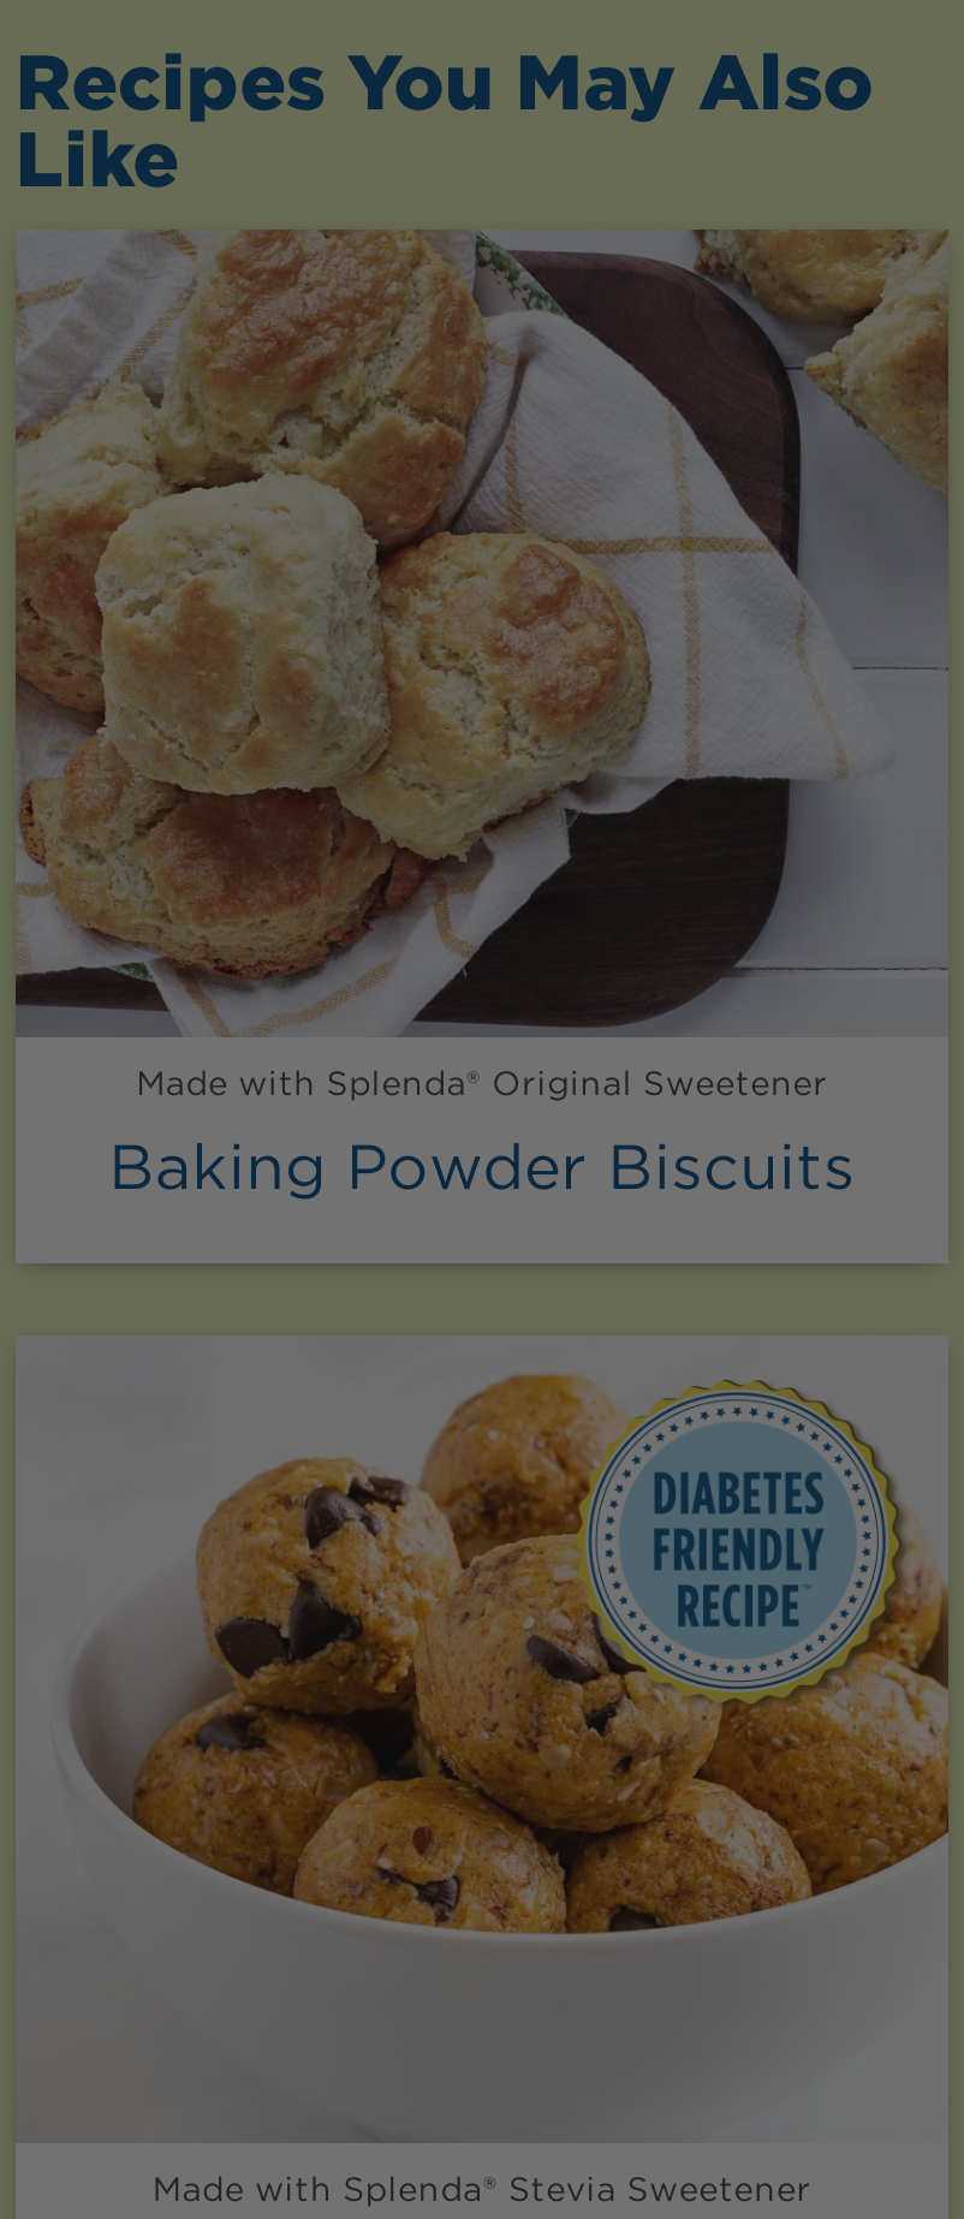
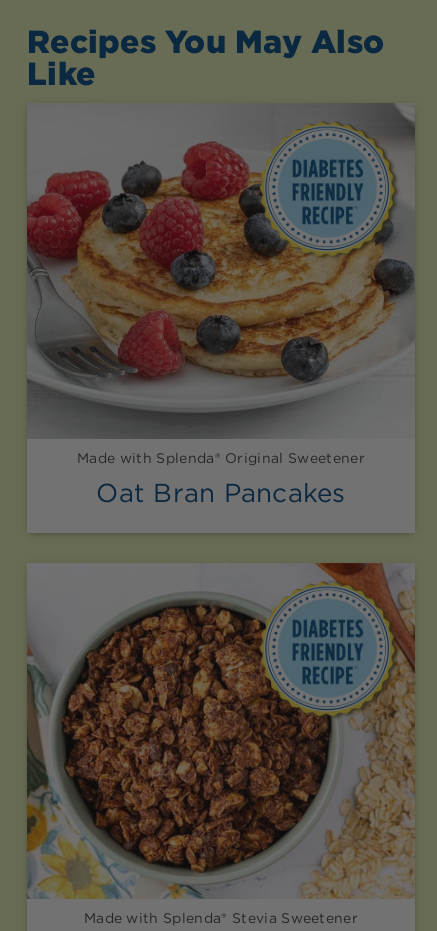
[13,227,951,1202] [image] | Baking Powder Biscuits -> [26,103,415,508] [image] | Oat Bran Pancakes
[16,1333,951,2143] [image] -> [26,562,416,900] [image]

